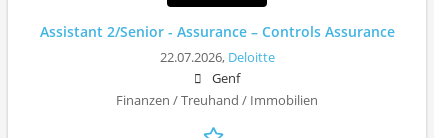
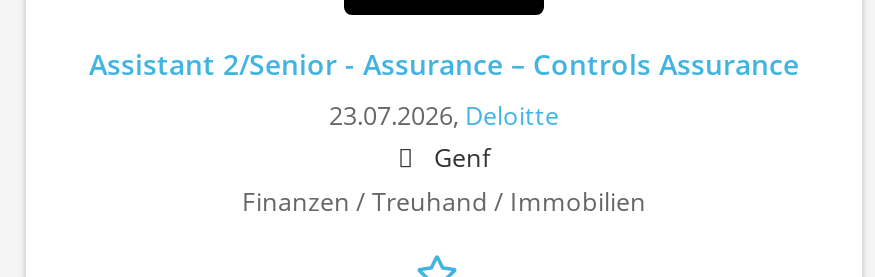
[159,48,274,65] 22.07.2026, Deloitte -> [329,98,559,132] 23.07.2026, Deloitte

